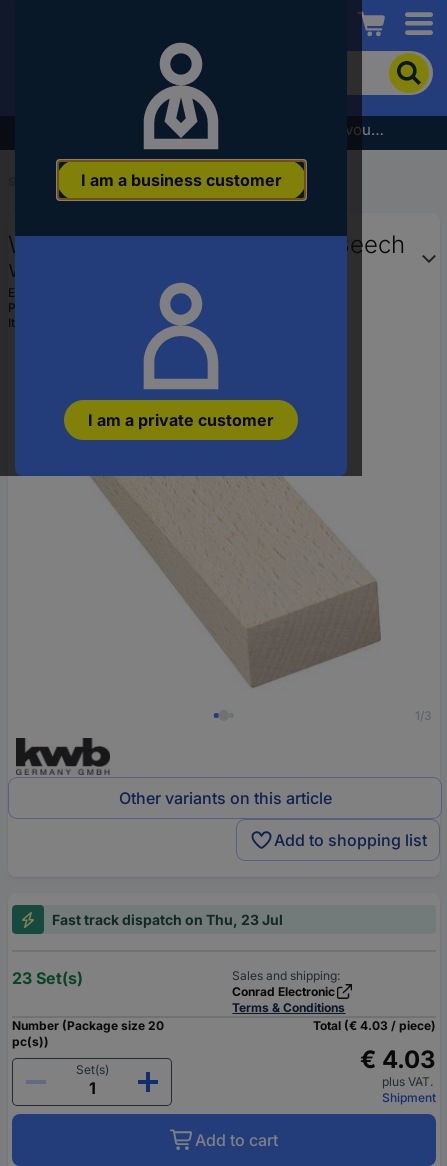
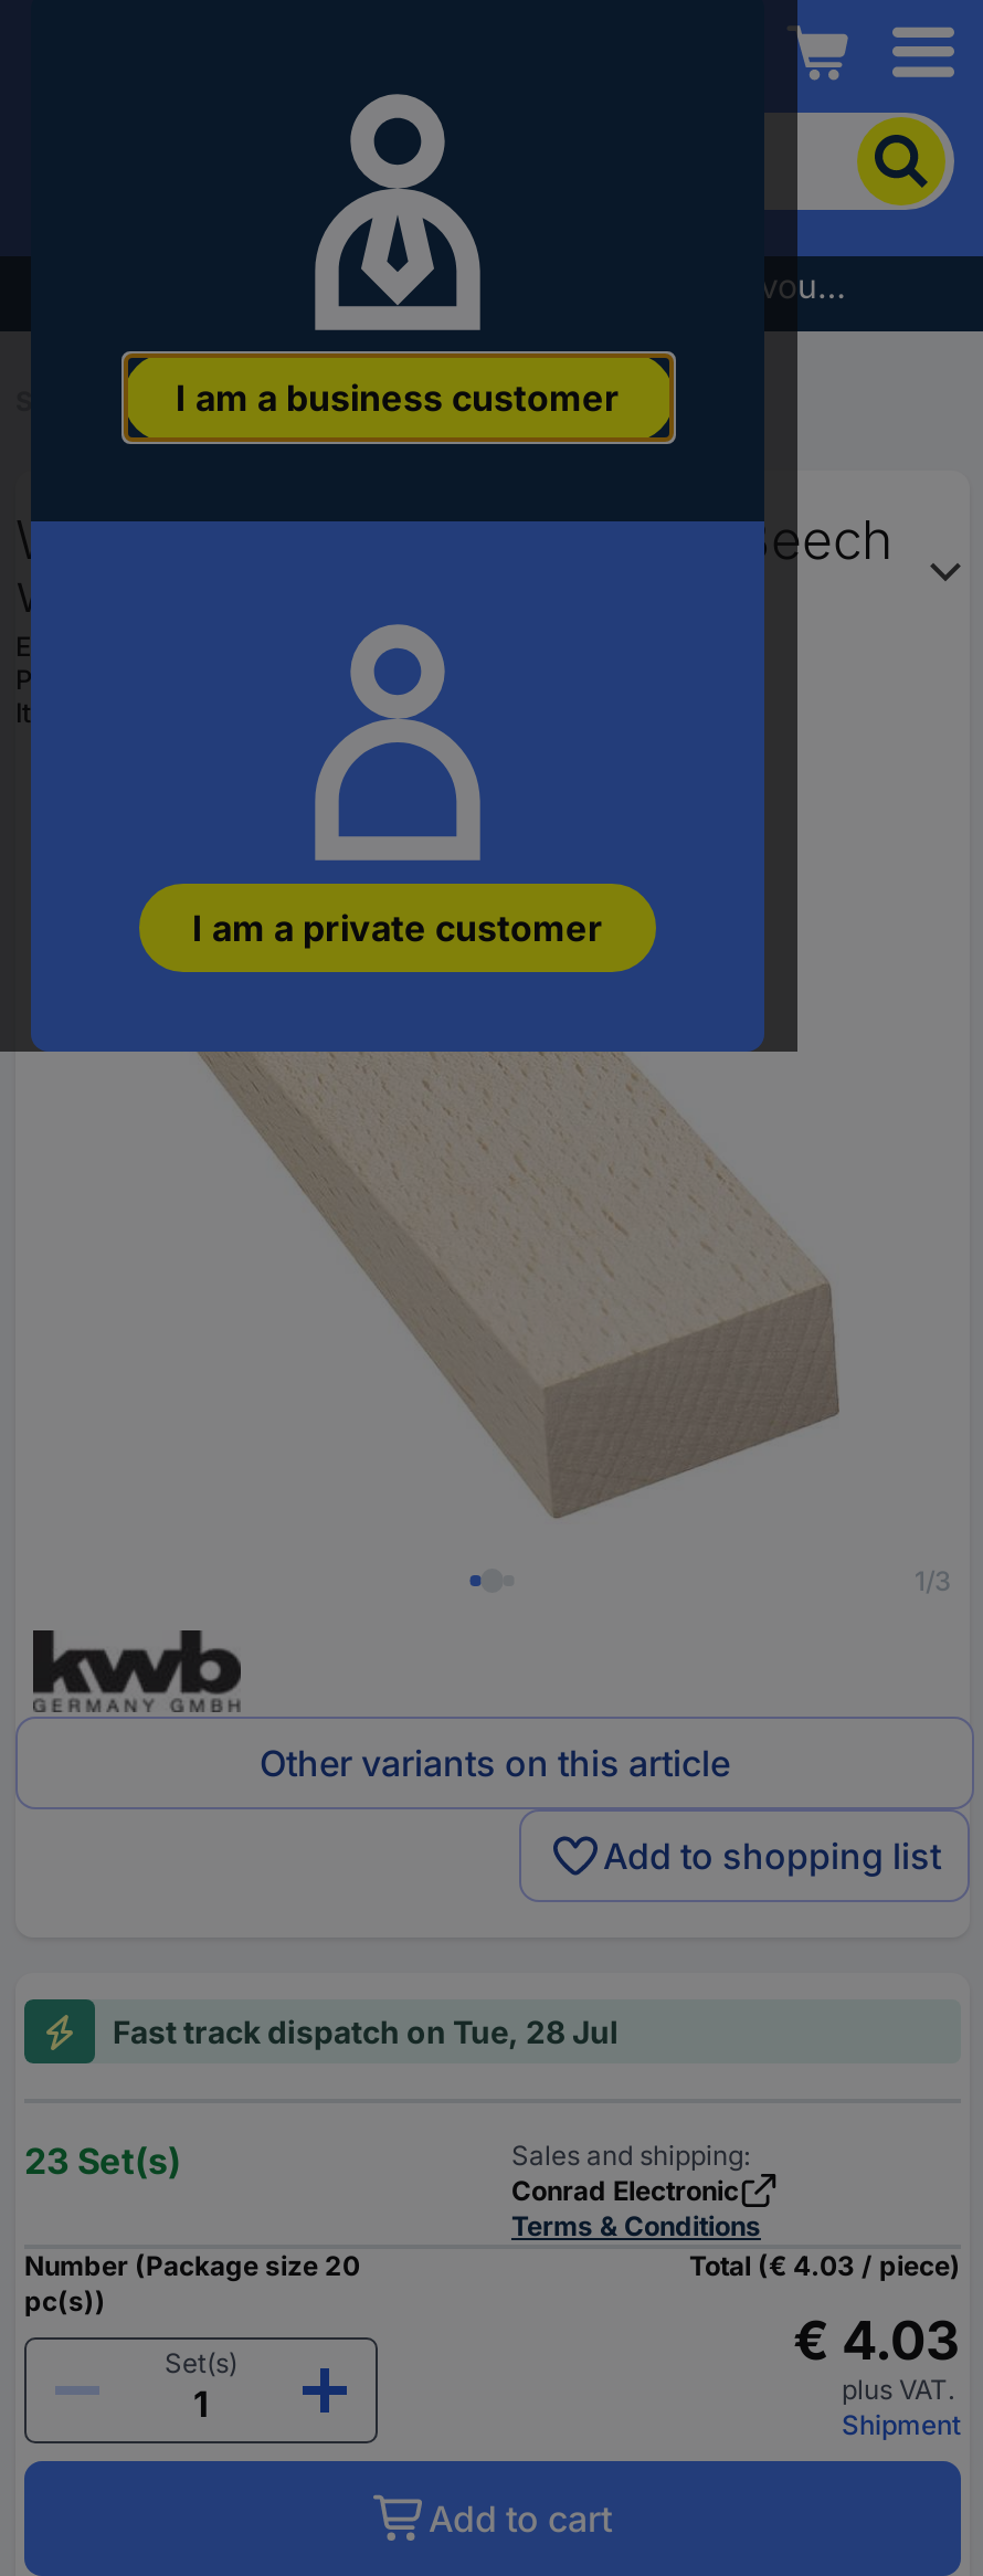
[52,911,283,928] Fast track dispatch on Thu, 23 Jul -> [113,2014,619,2051] Fast track dispatch on Tue, 28 Jul

